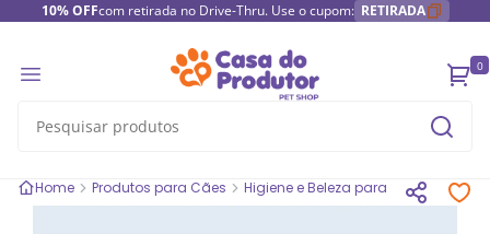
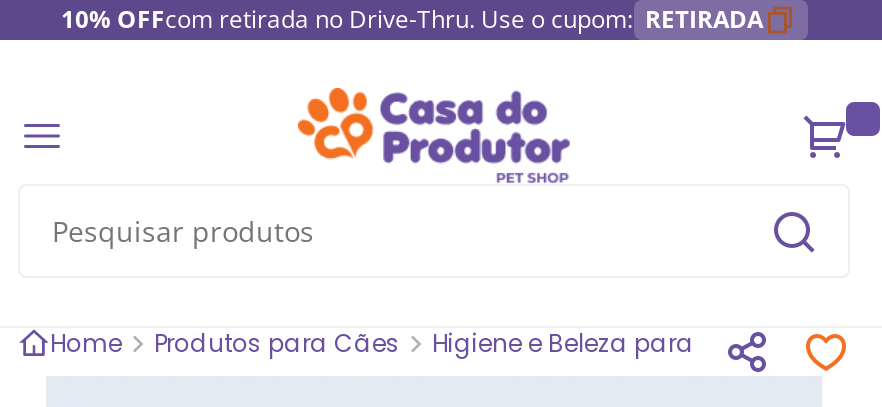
[476,57,483,73] 0 -> none

